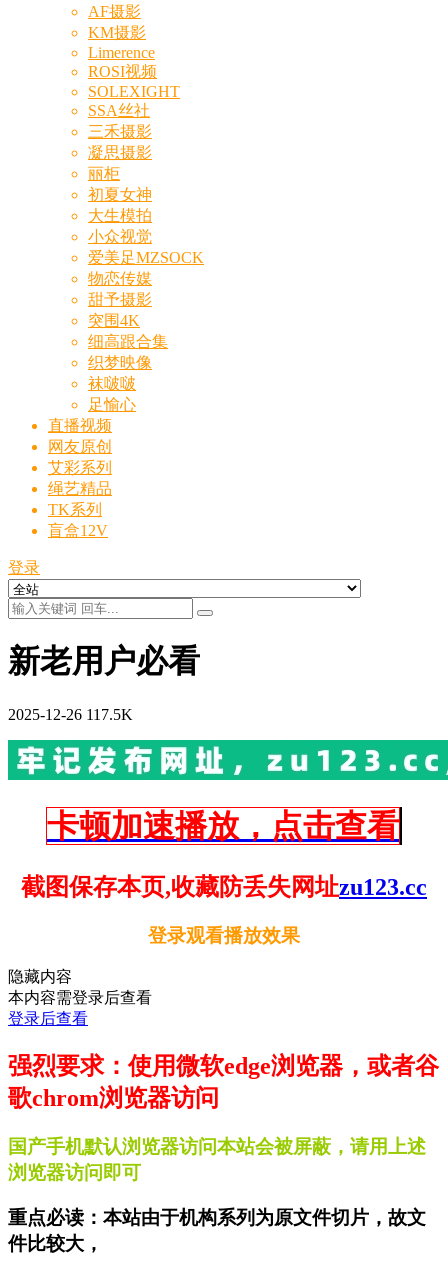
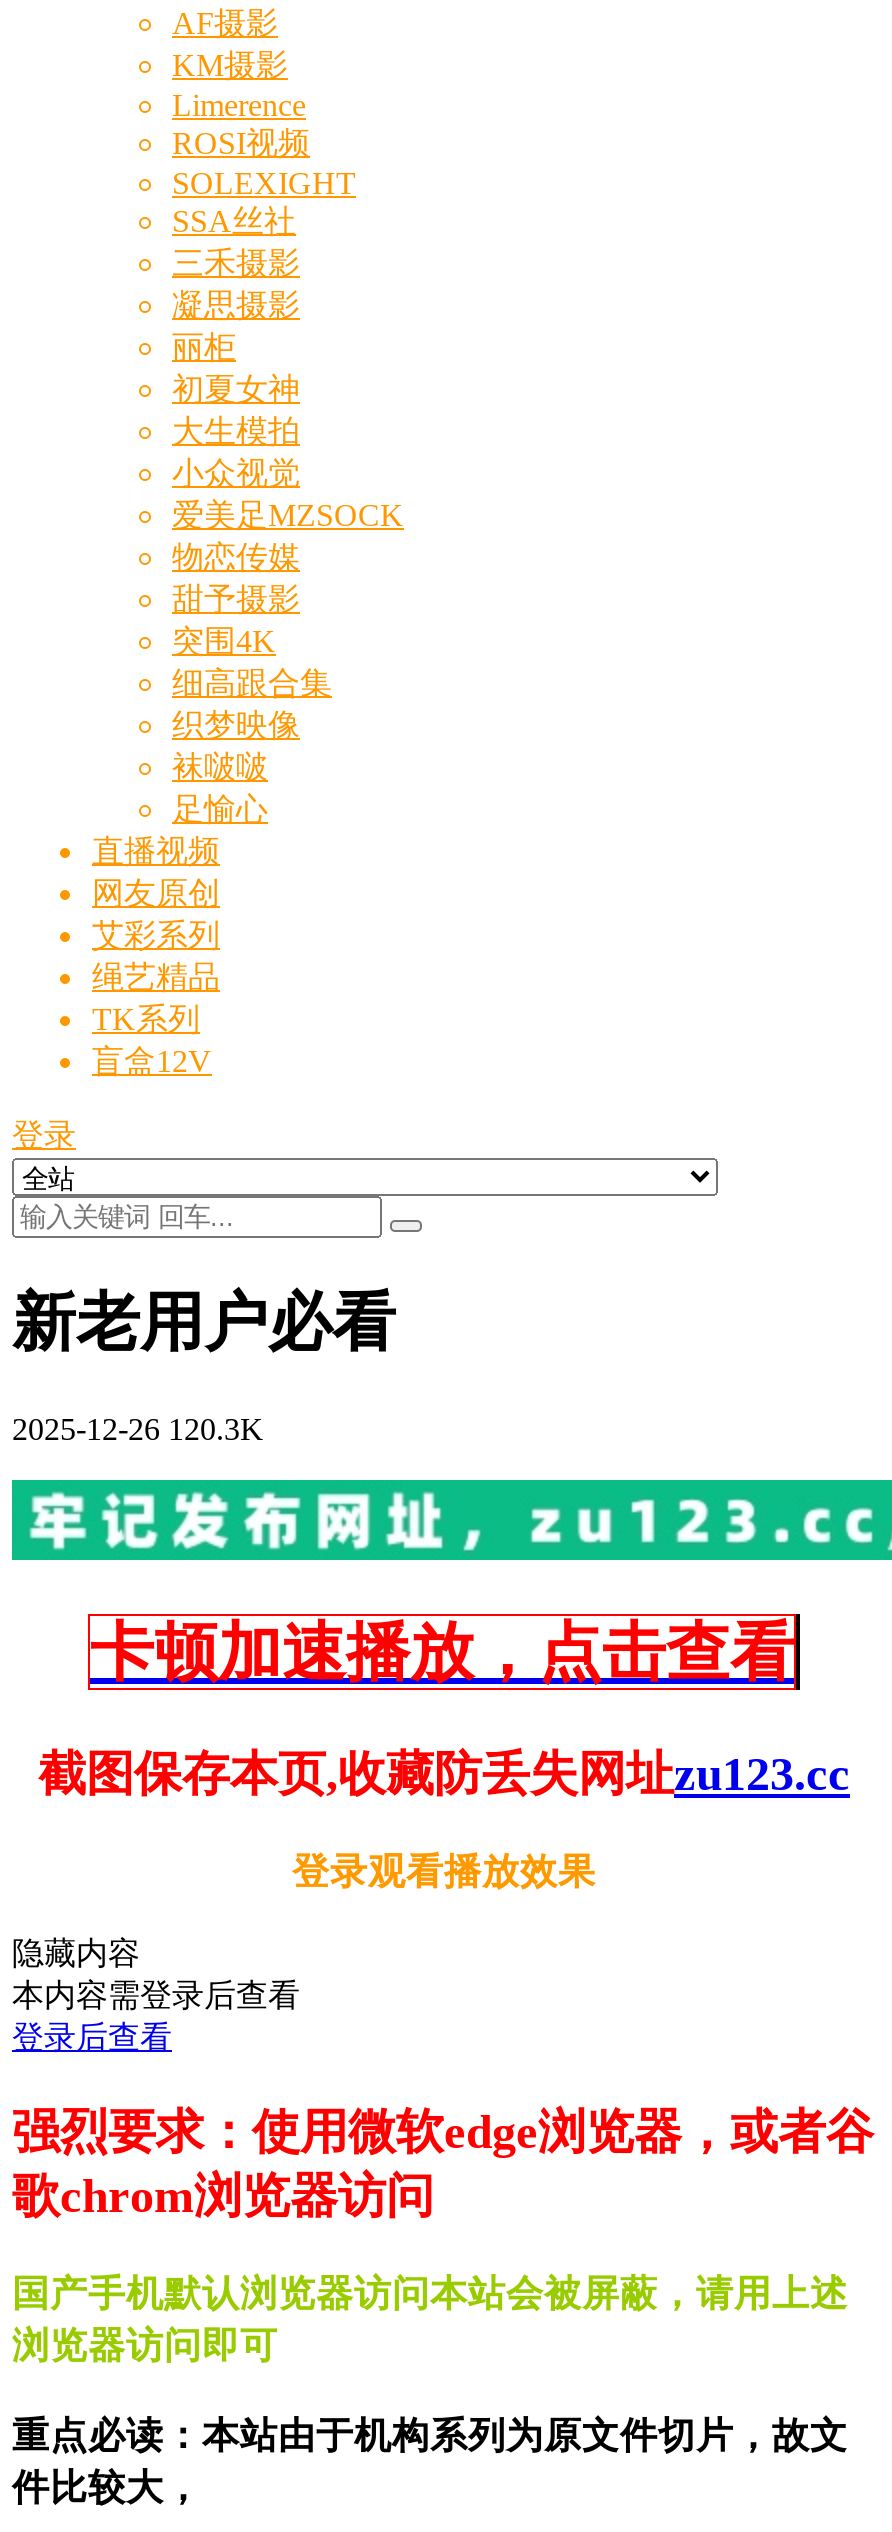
[8,706,133,723] 2025-12-26 117.5K -> [12,1412,264,1446] 2025-12-26 120.3K

